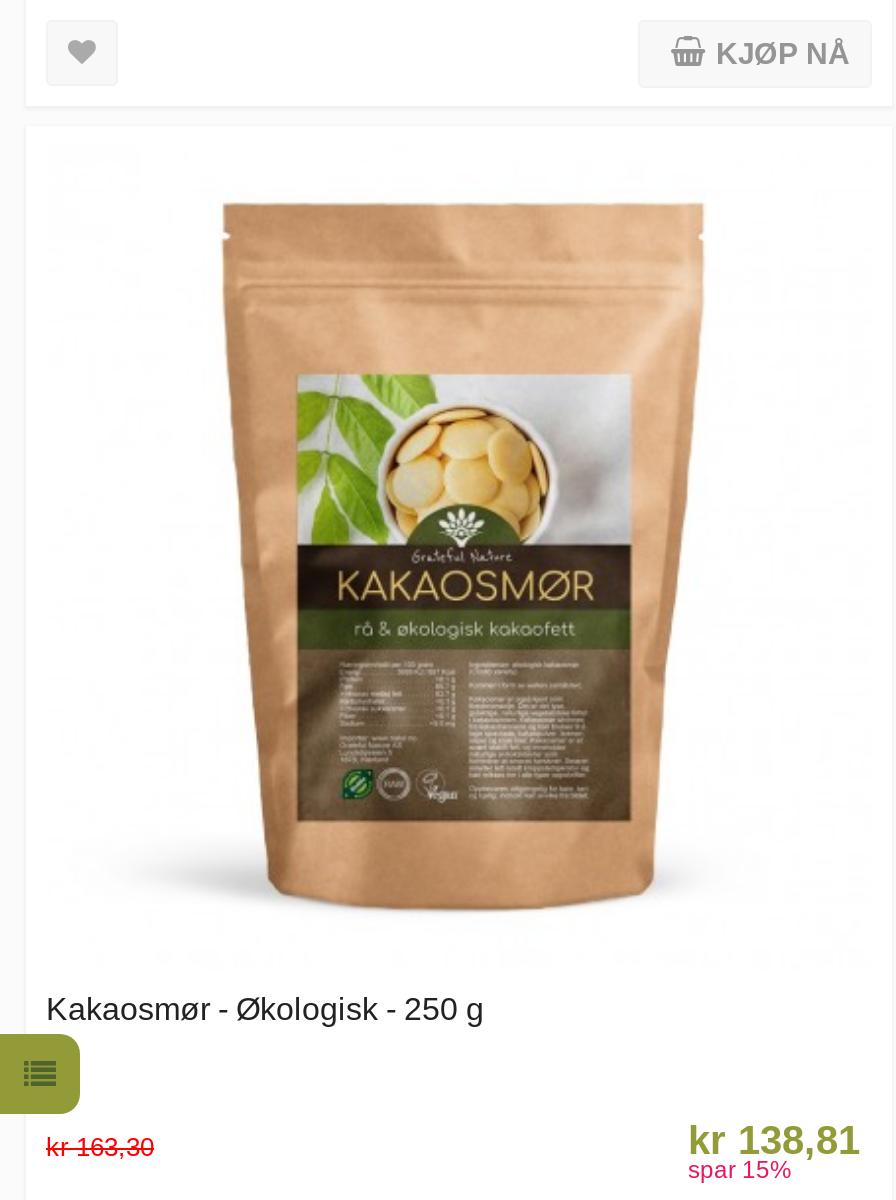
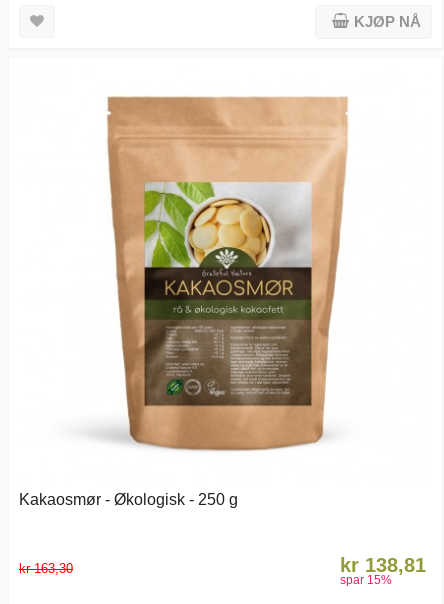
[6,1032,82,1116] [image] -> none

